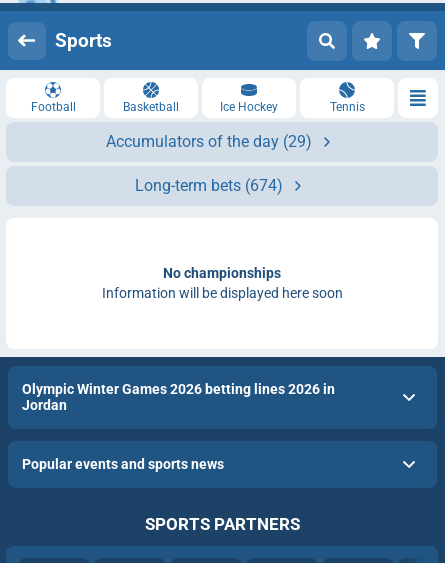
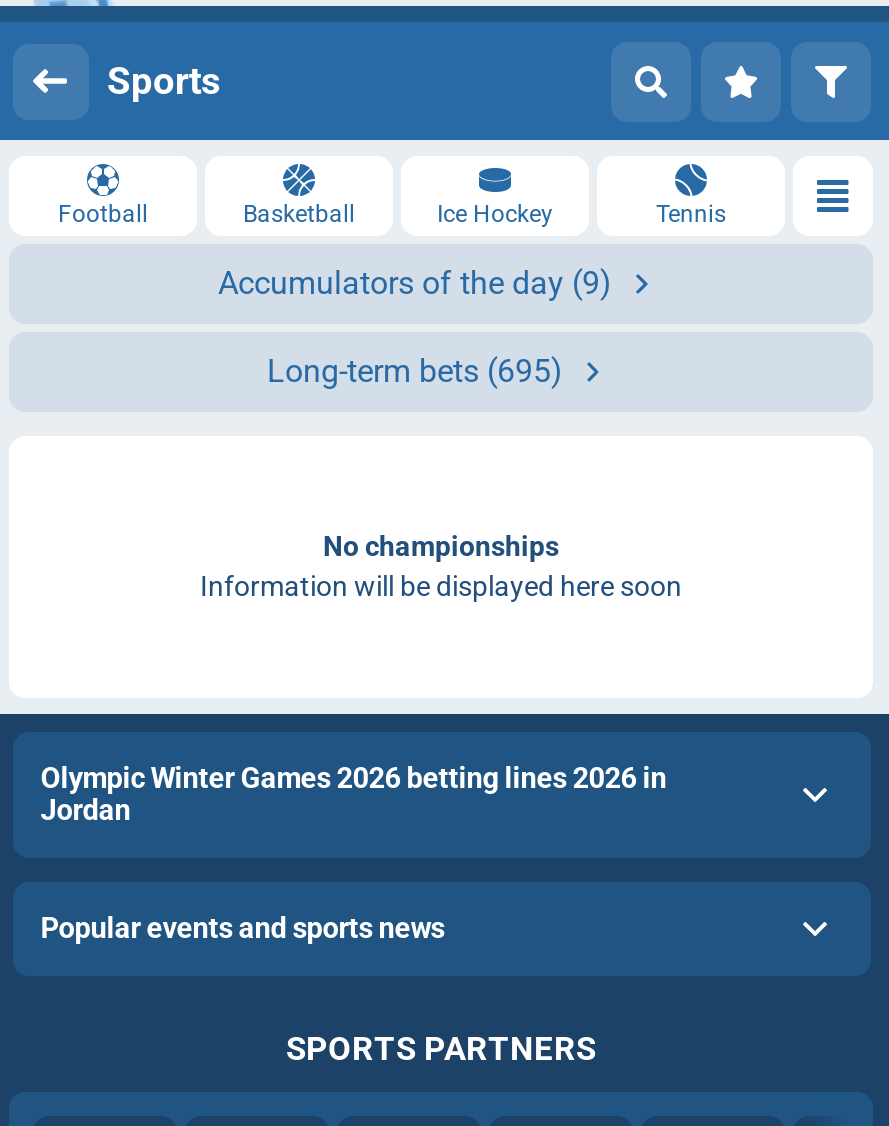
[106,132,312,151] Accumulators of the day (29) -> [218,264,612,302] Accumulators of the day (9)
[135,176,283,195] Long-term bets (674) -> [267,352,563,390] Long-term bets (695)

